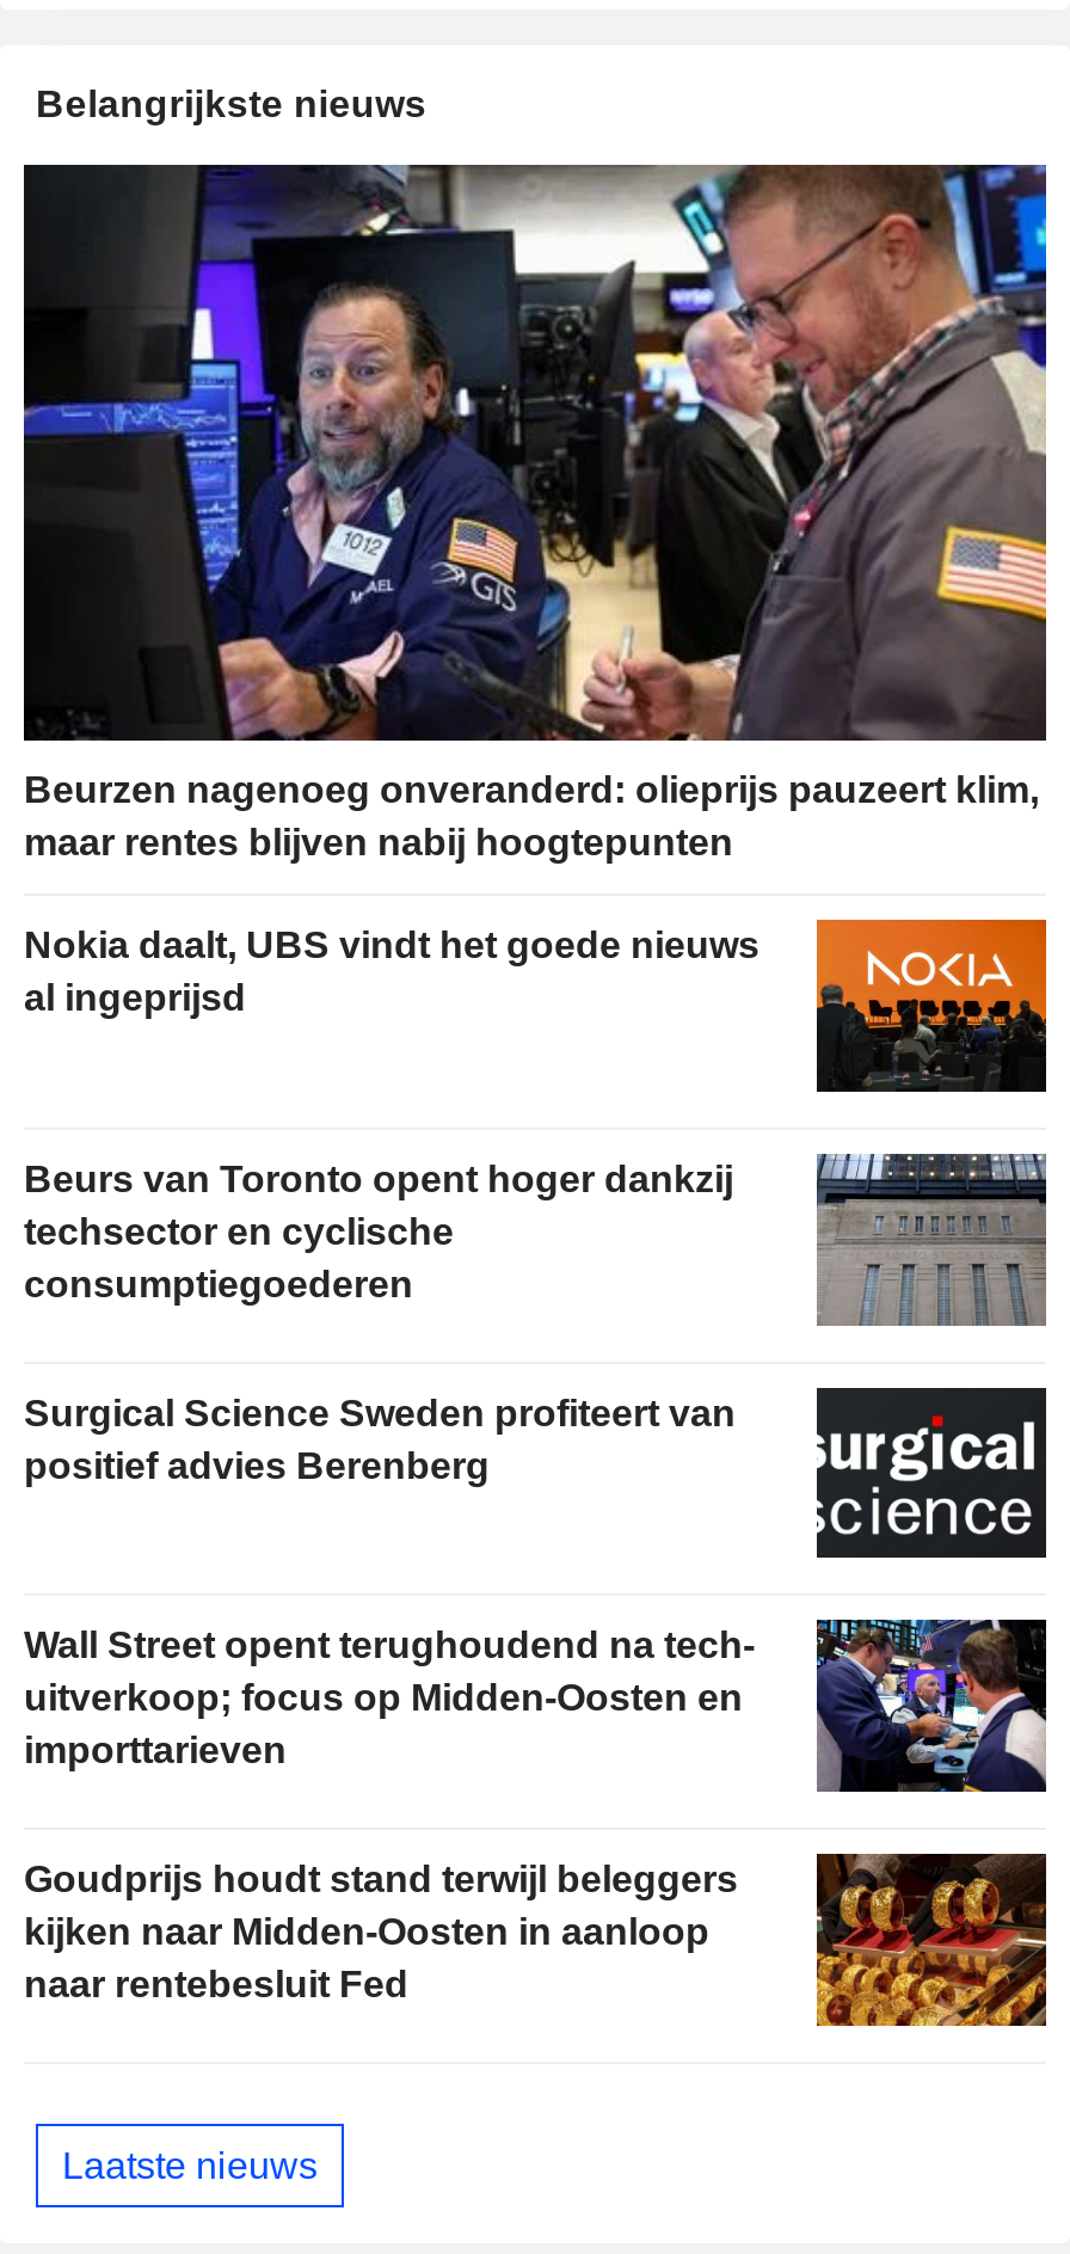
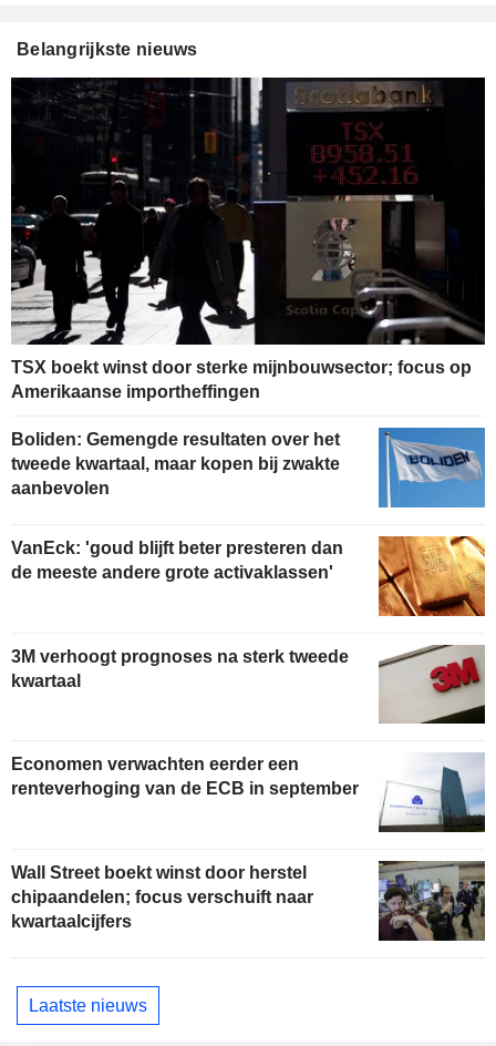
[21,162,1049,862] [image] | Beurzen nagenoeg onveranderd: olieprijs pauzeert klim, | maar rentes blijven nabij hoogtepunten -> [10,76,486,401] [image] | TSX boekt winst door sterke mijnbouwsector; focus op | Amerikaanse importheffingen
[24,917,1049,1094] [image] | Nokia daalt, UBS vindt het goede nieuws | al ingeprijsd -> [11,427,486,509] [image] | Boliden: Gemengde resultaten over het | tweede kwartaal, maar kopen bij zwakte | aanbevolen
[24,1151,1049,1328] [image] | Beurs van Toronto opent hoger dankzij | techsector en cyclische | consumptiegoederen -> [11,535,486,617] [image] | VanEck: 'goud blijft beter presteren dan | de meeste andere grote activaklassen'
[24,1386,1046,1558] [image] | Surgical Science Sweden profiteert van | positief advies Berenberg -> [11,645,485,724] [image] | 3M verhoogt prognoses na sterk tweede | kwartaal
[24,1617,1049,1794] [image] | Wall Street opent terughoudend na tech- | uitverkoop; focus op Midden-Oosten en | importtarieven -> [11,752,485,833] [image] | Economen verwachten eerder een | renteverhoging van de ECB in september
[24,1859,738,2005] Goudprijs houdt stand terwijl beleggers | kijken naar Midden-Oosten in aanloop | naar rentebesluit Fed -> [11,863,313,931] Wall Street boekt winst door herstel | chipaandelen; focus verschuift naar | kwartaalcijfers
[814,1854,1046,2028] [image] -> [378,861,486,942] [image]

